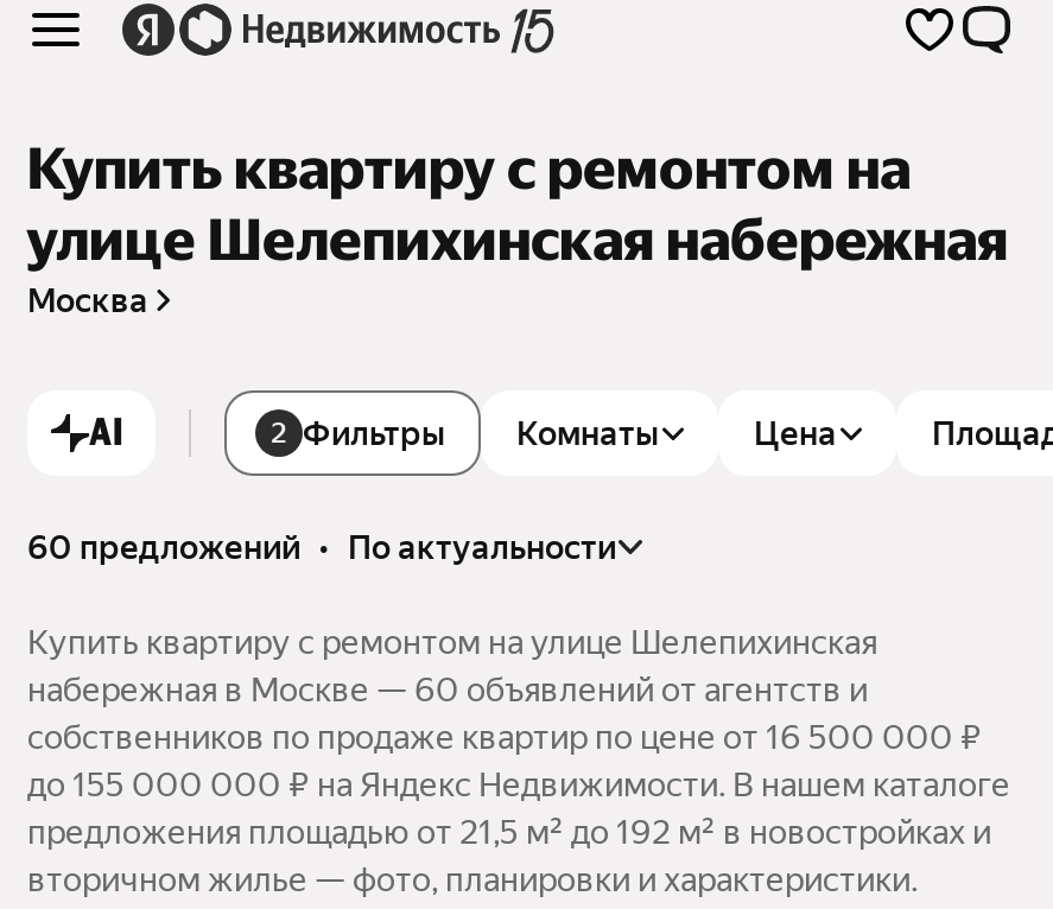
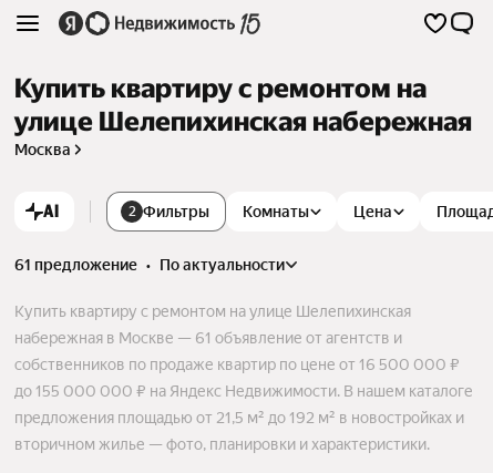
[27,528,616,566] 60 предложений • по актуальности -> [14,256,285,273] 61 предложение • по актуальности
[27,670,868,708] набережная в Москве — 60 объявлений от агентств и -> [14,329,402,346] набережная в Москве — 61 объявление от агентств и

